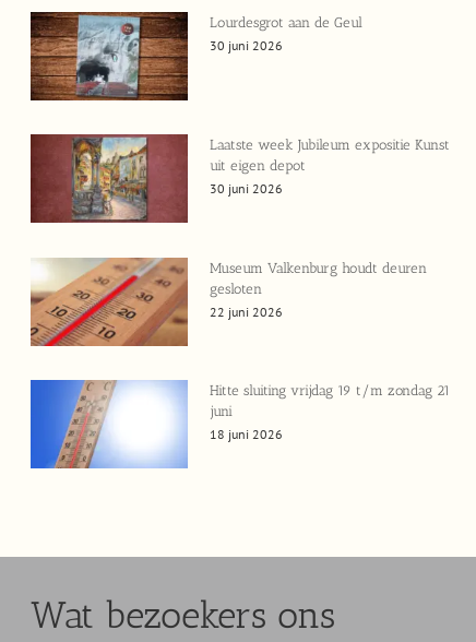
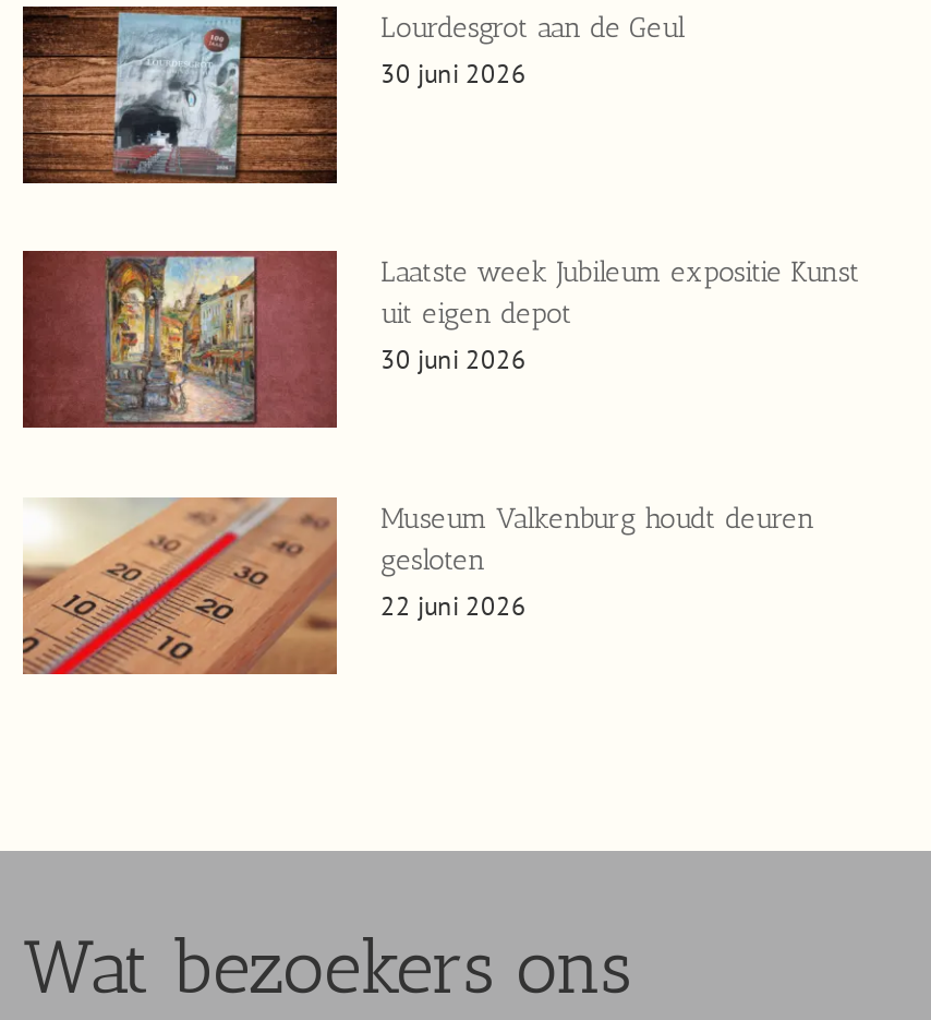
[29,379,450,469] [image] | Hitte sluiting vrijdag 19 t/m zondag 21 | juni | 18 juni 2026 -> none

